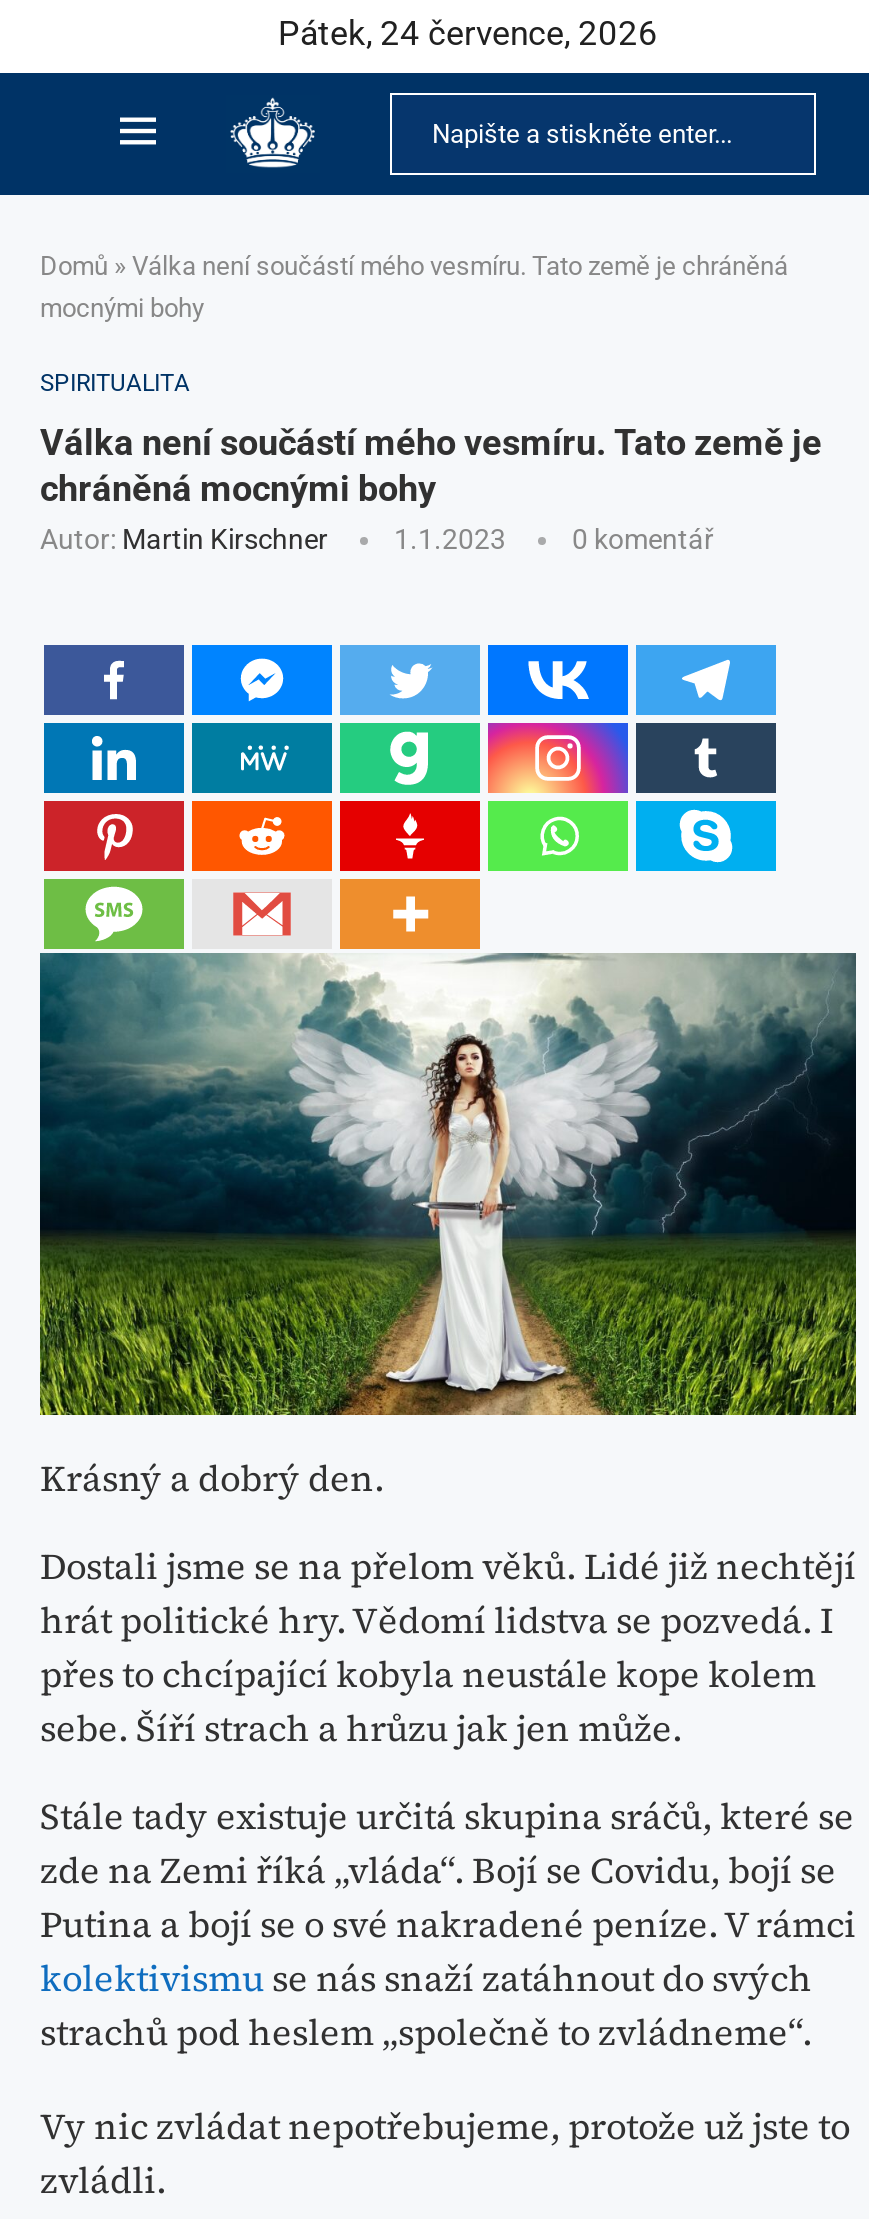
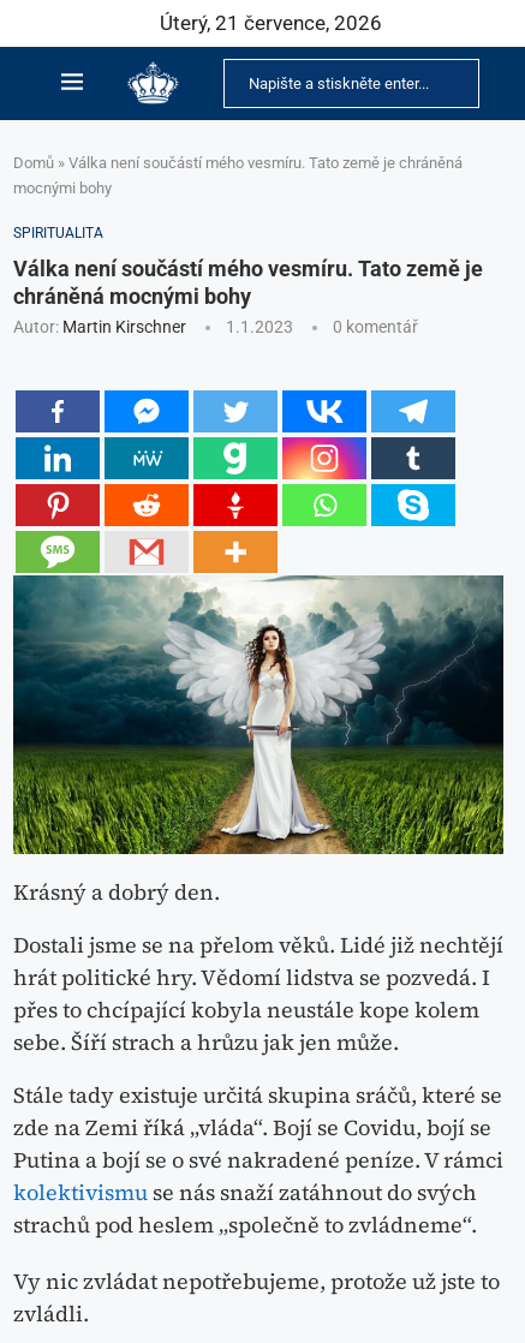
[278,13,658,53] Pátek, 24 července, 2026 -> [159,11,381,35] Úterý, 21 července, 2026

